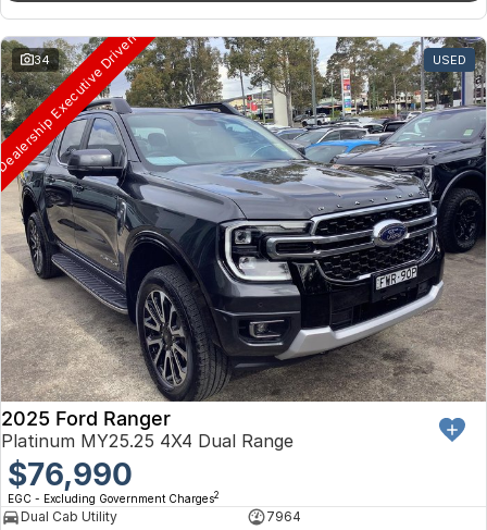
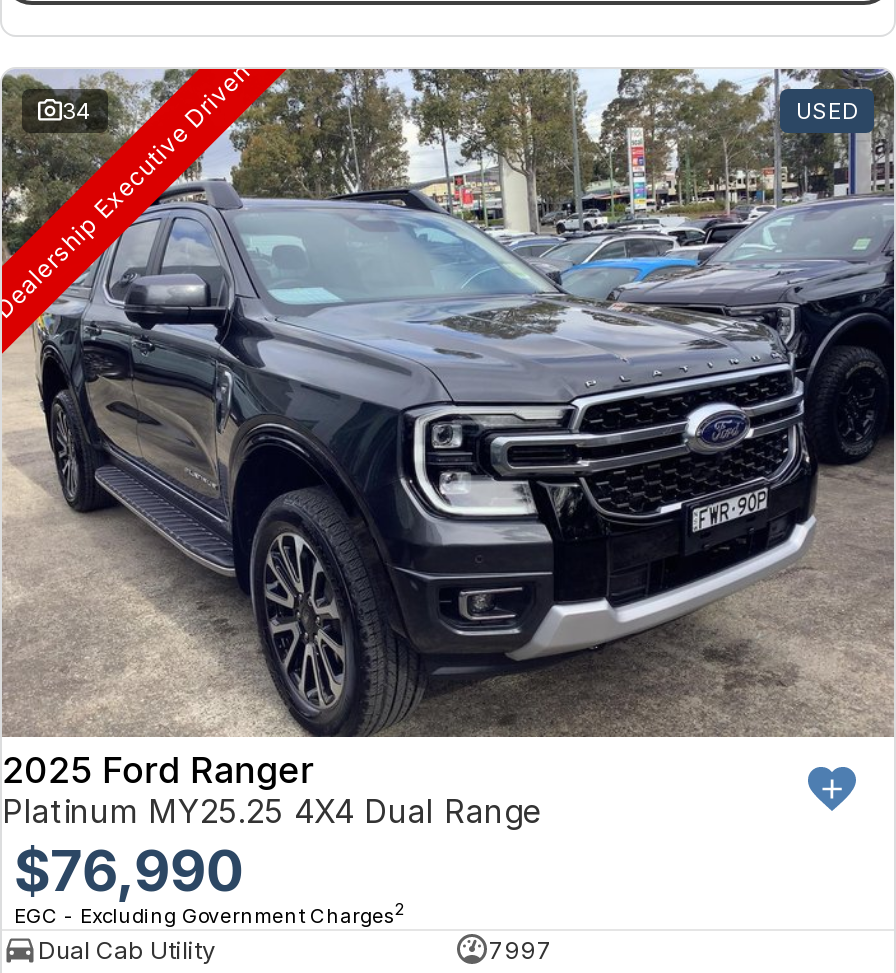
[266,508,301,525] 7964 -> [489,934,553,964] 7997

